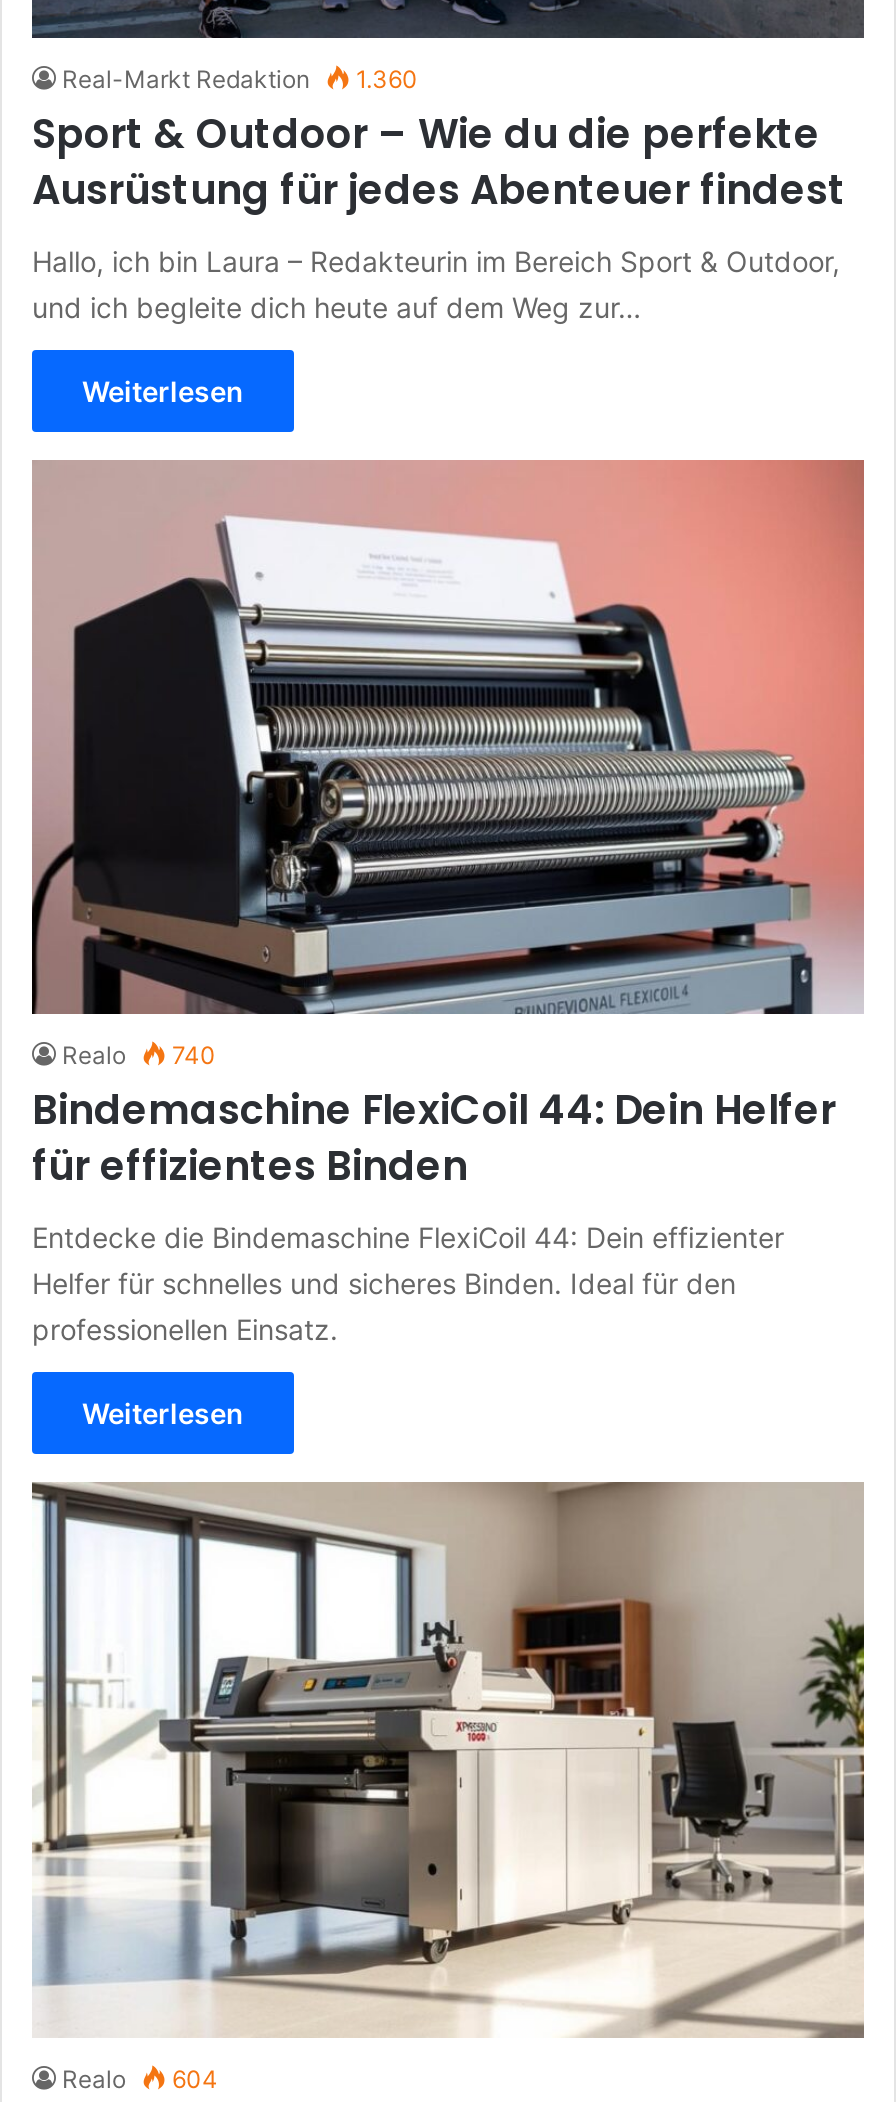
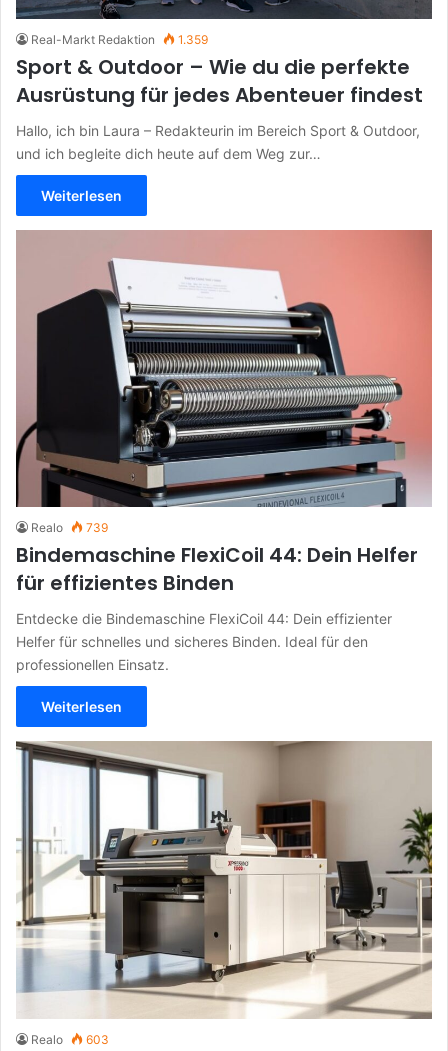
[62,64,418,94] Real-Markt Redaktion 1.360 -> [31,32,208,47] Real-Markt Redaktion 1.359
[62,1041,216,1071] Realo 740 -> [31,520,108,535] Realo 739
[62,2063,218,2093] Realo 604 -> [31,1032,109,1047] Realo 603

